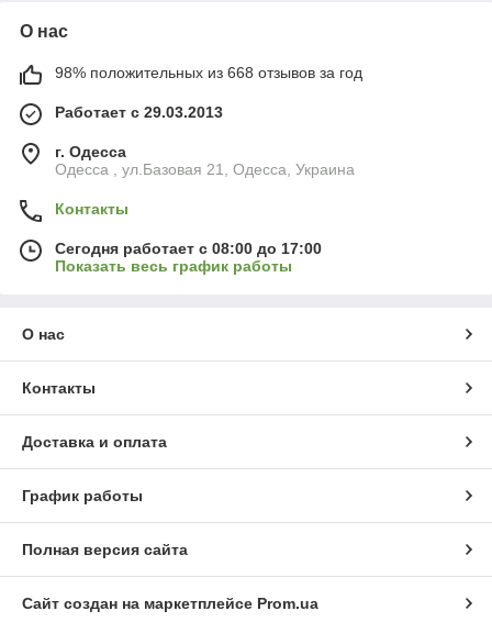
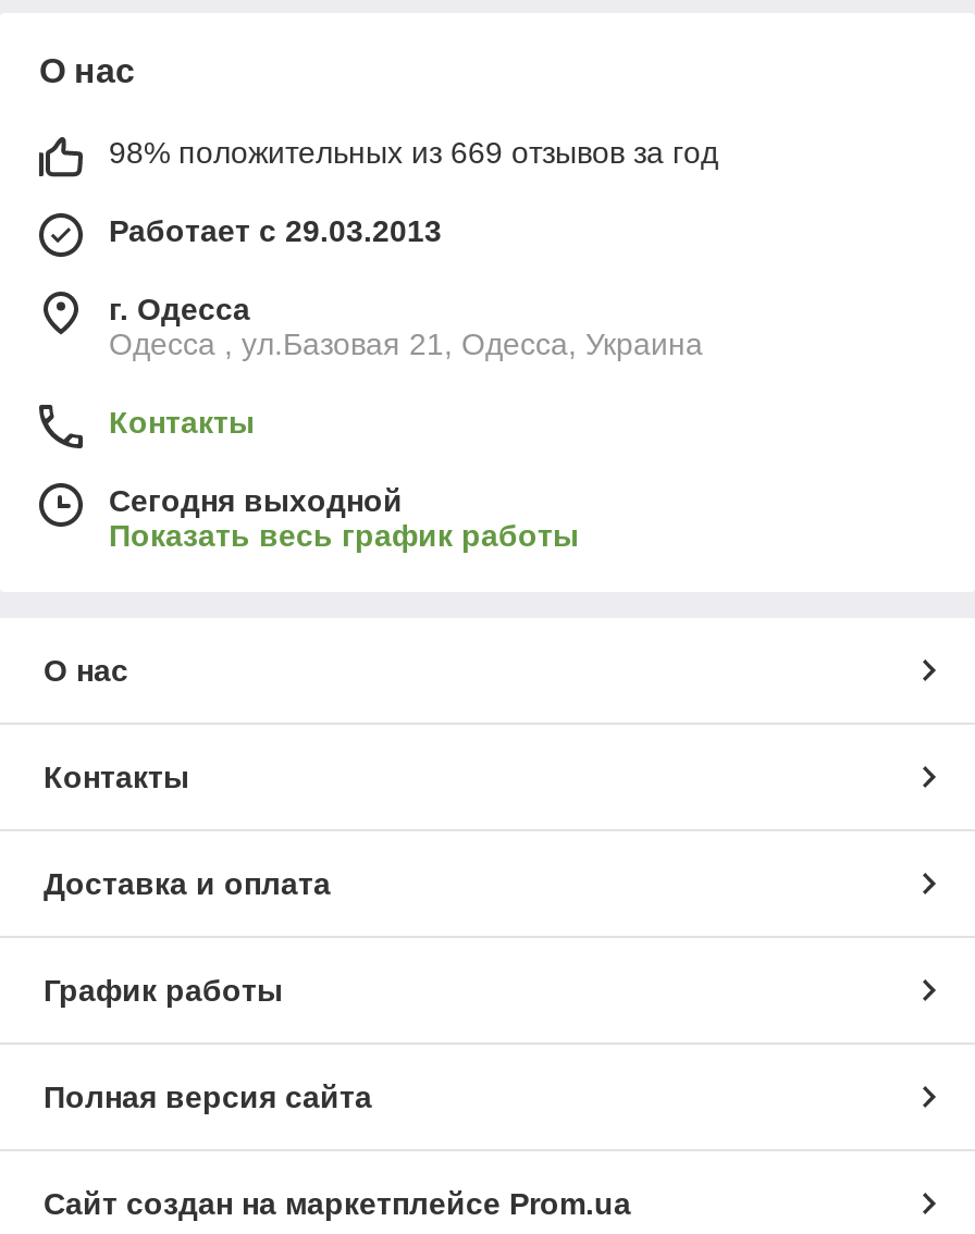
[55,64,362,82] 98% положительных из 668 отзывов за год -> [109,136,718,171] 98% положительных из 669 отзывов за год
[55,240,322,258] Сегодня работает с 08:00 до 17:00 -> [109,484,403,519] Сегодня выходной

